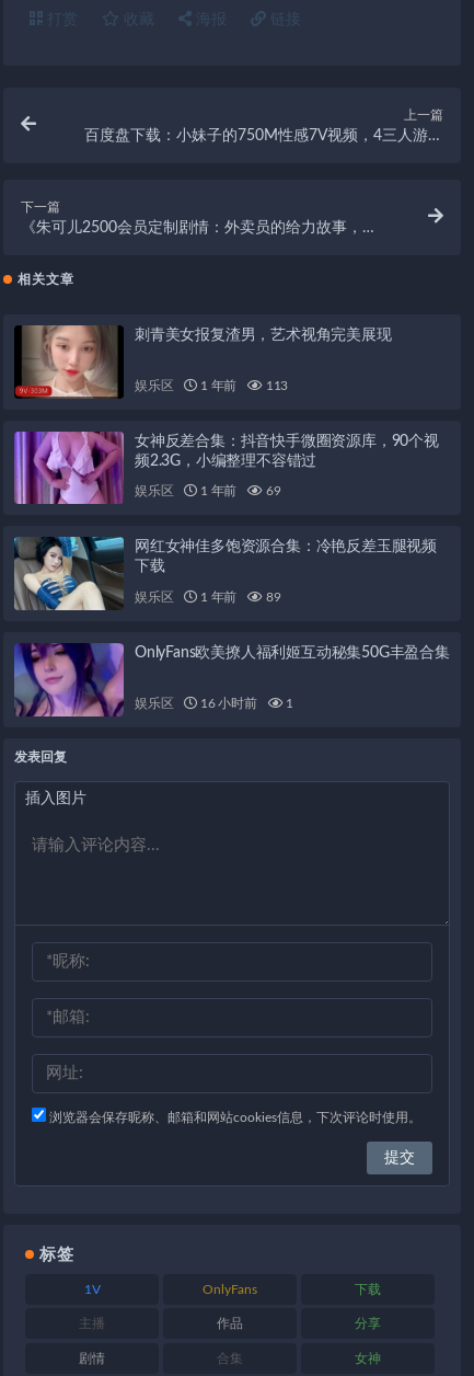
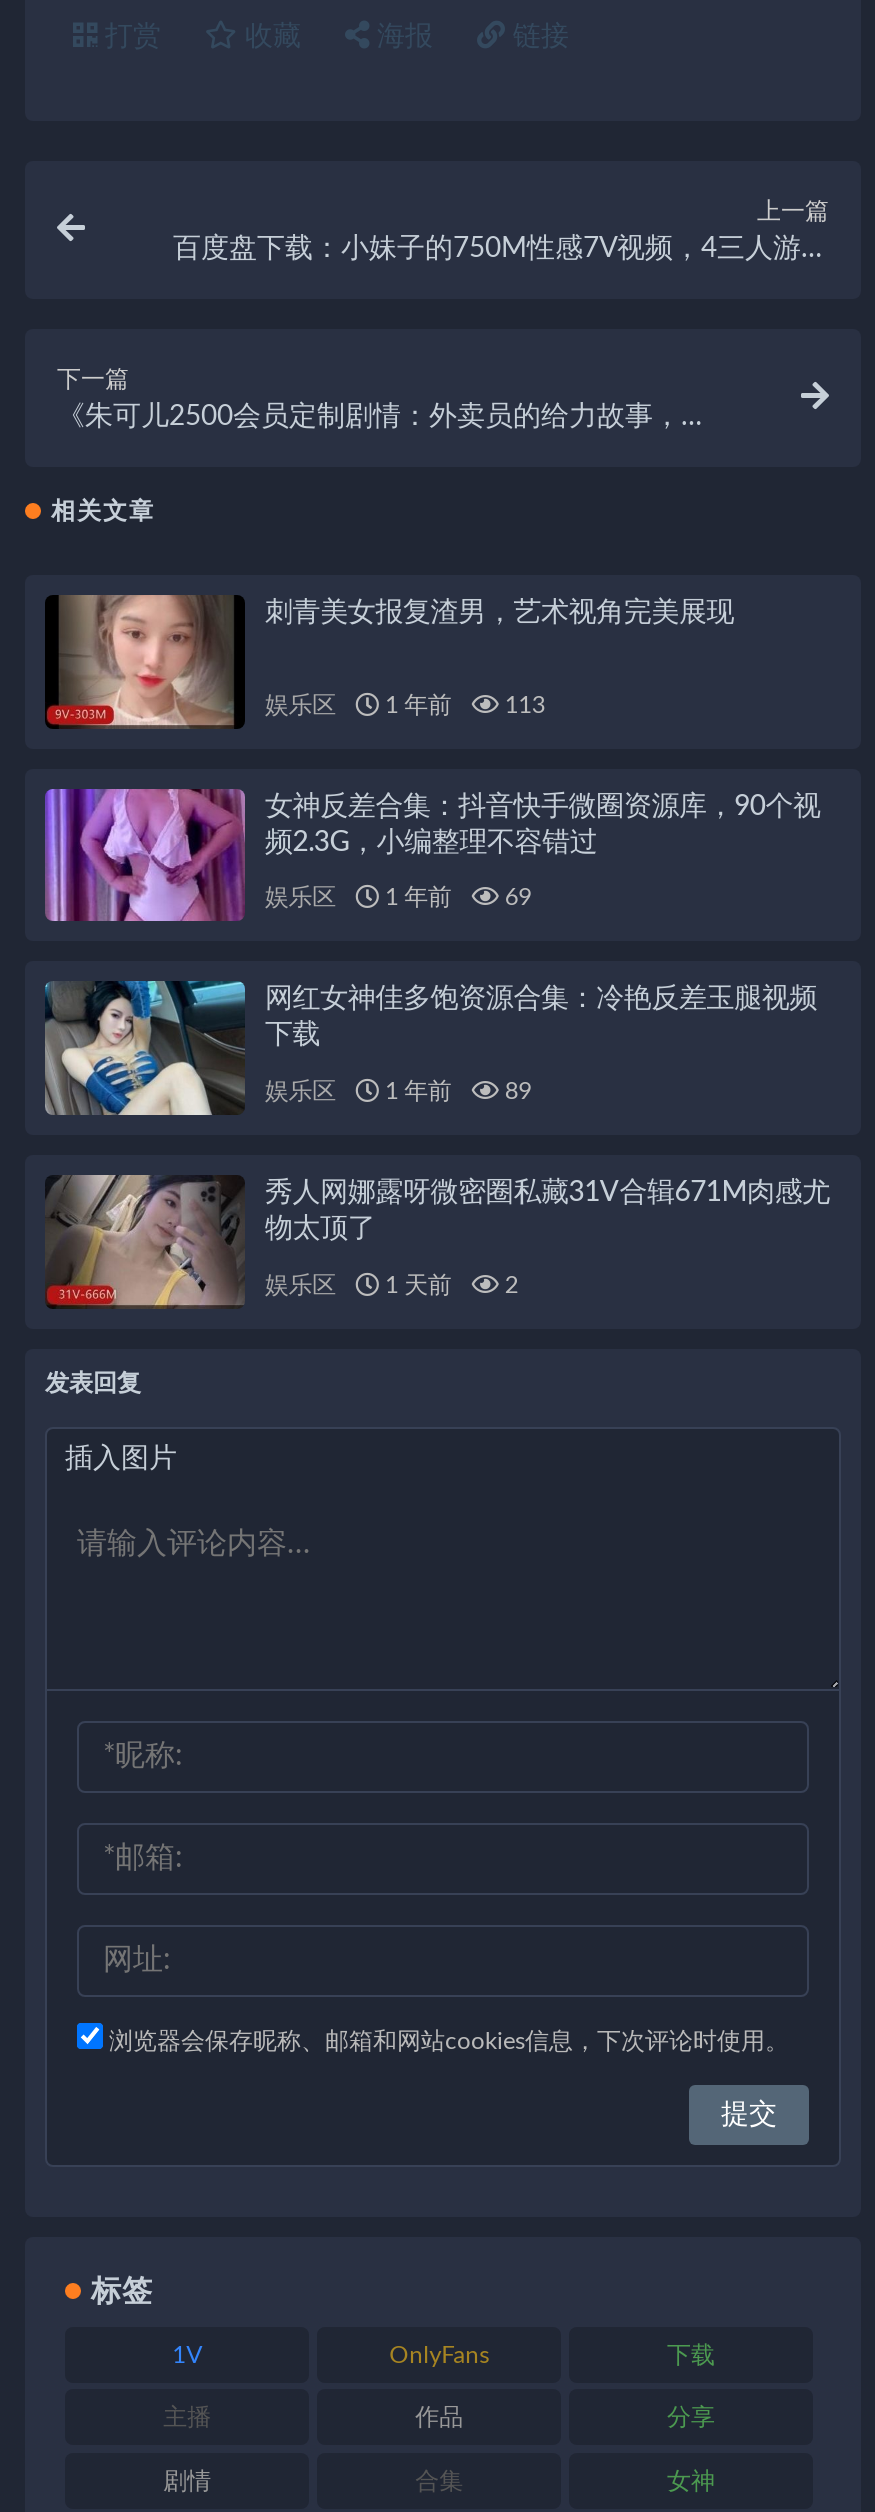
[13,642,450,718] [image] | OnlyFans欧美撩人福利姬互动秘集50G丰盈合集 -> [43,1173,830,1309] [image] | 秀人网娜露呀微密圈私藏31V合辑671M肉感尤 | 物太顶了
[197,696,294,709] 16 小时前 | 1 -> [379,1272,518,1296] 1 天前 | 2

